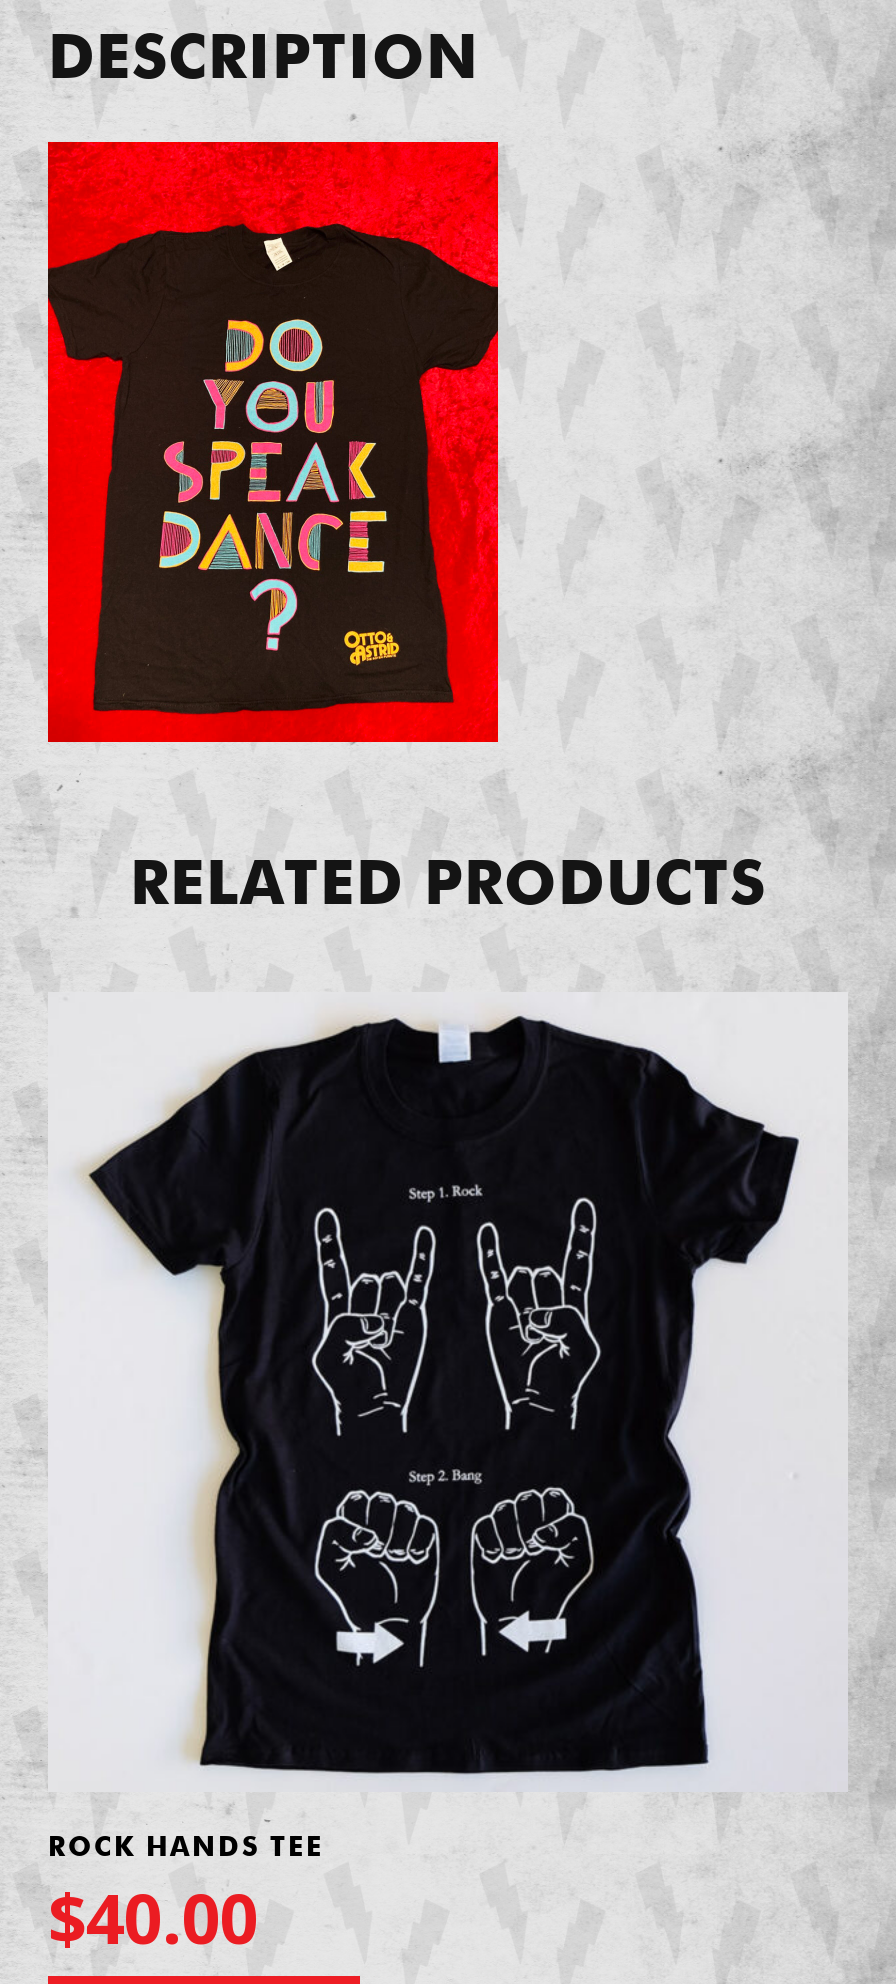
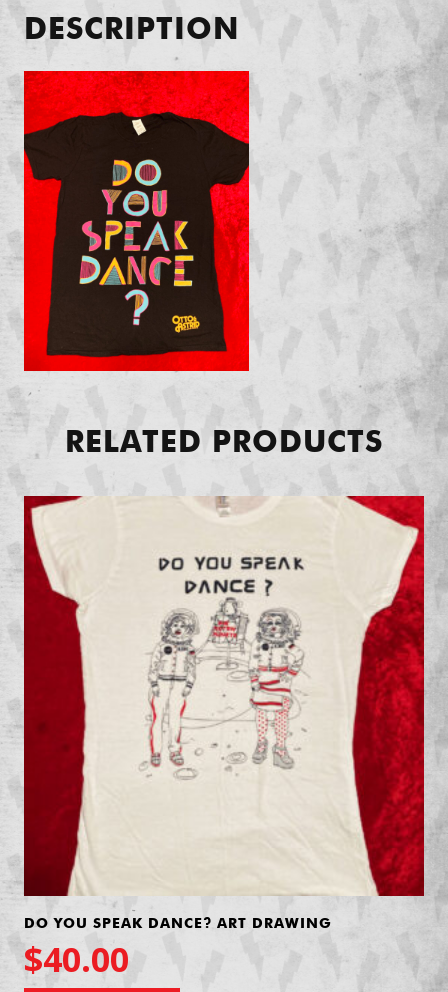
[48,992,848,1861] [image] | ROCK HANDS TEE -> [23,495,425,930] [image] | DO YOU SPEAK DANCE? ART DRAWING

